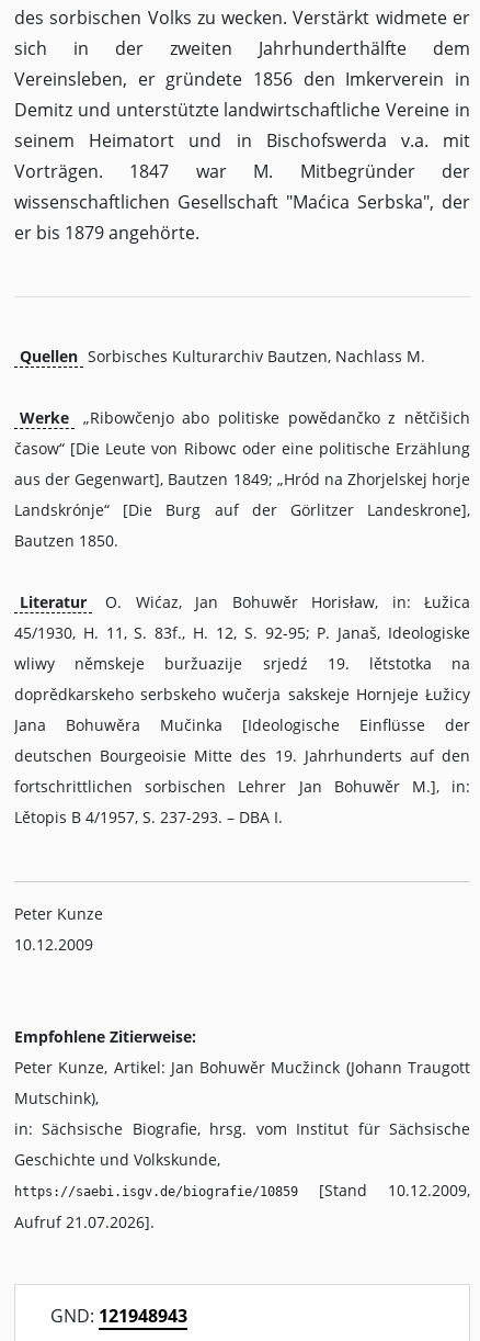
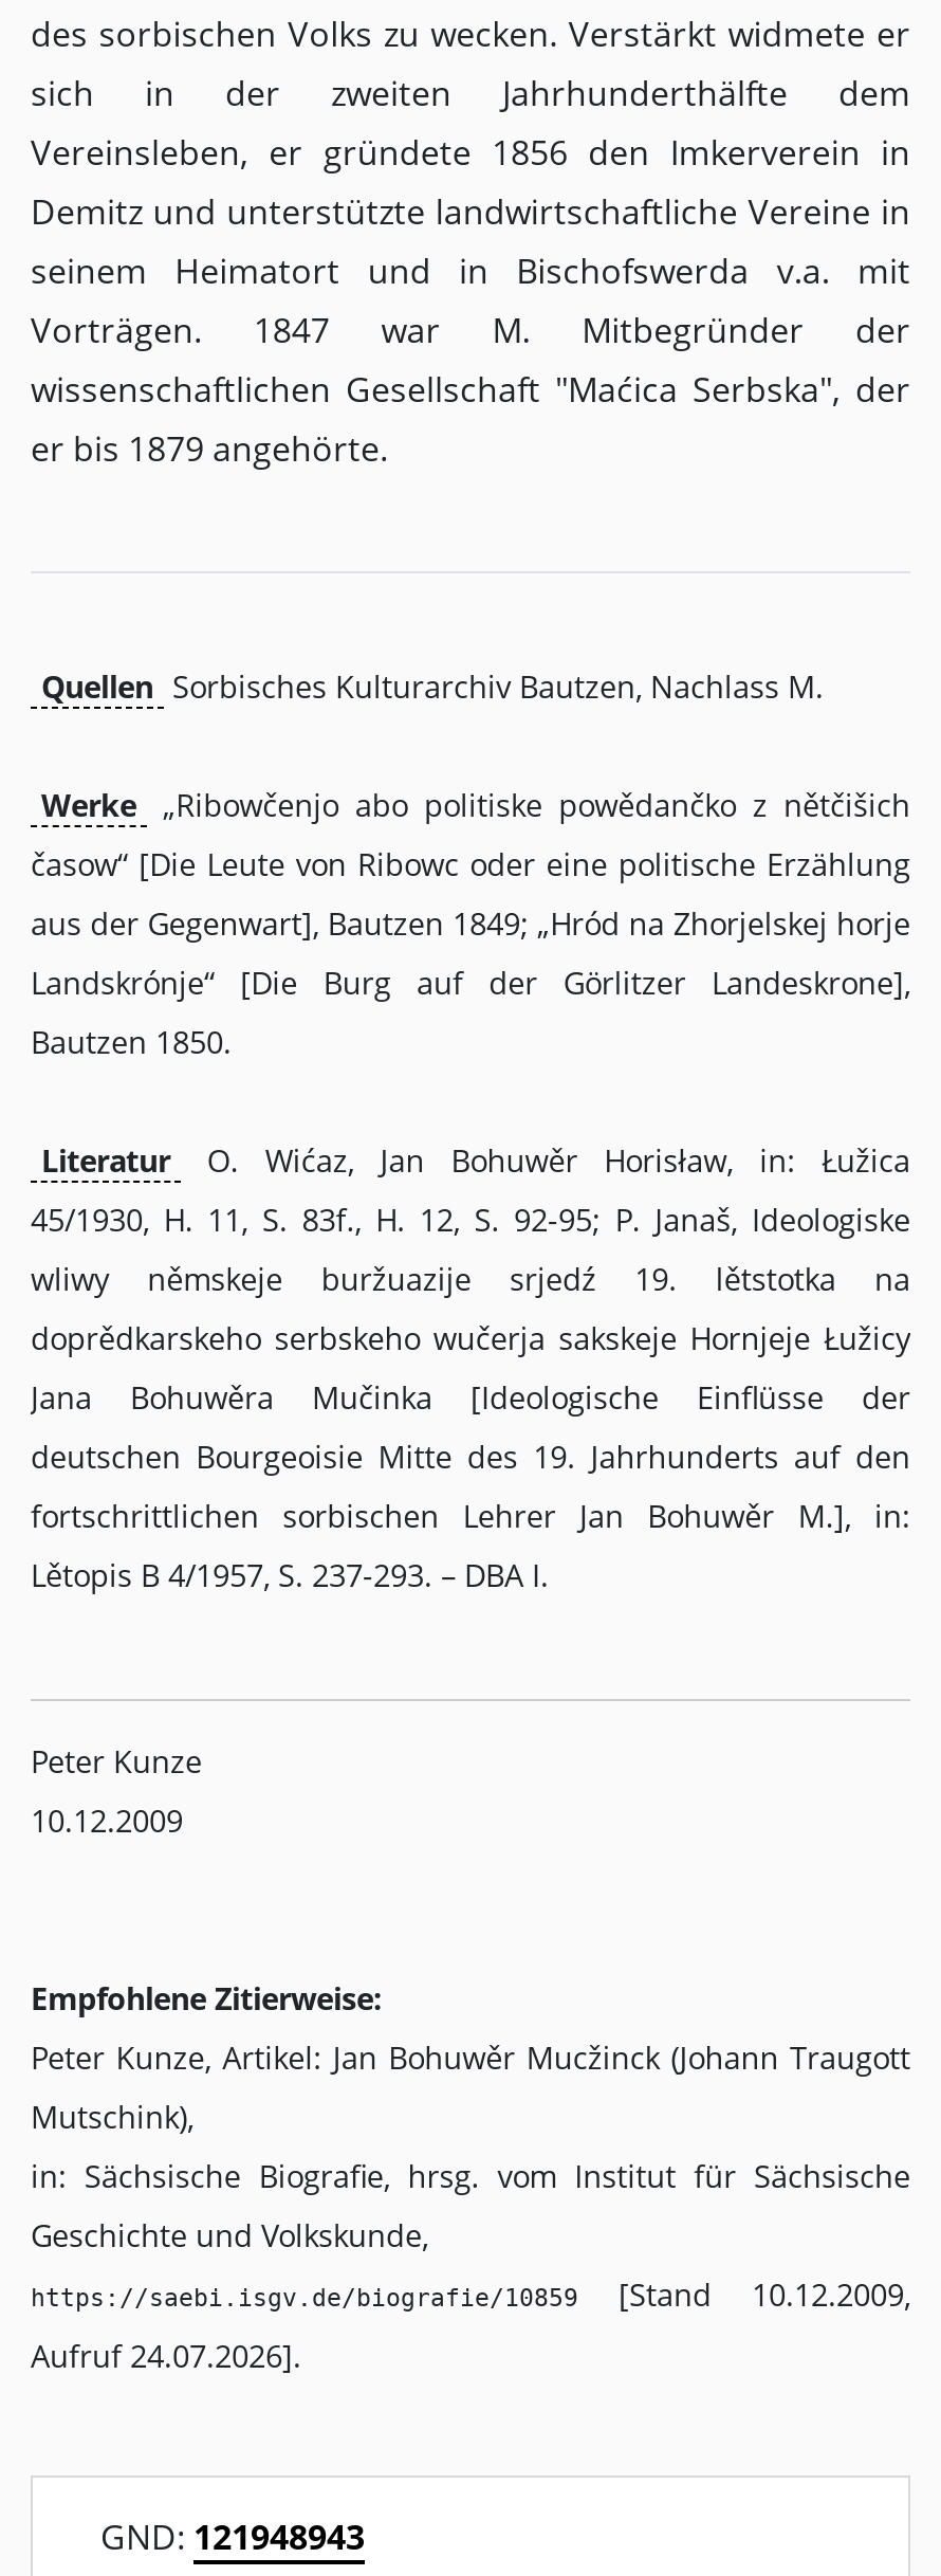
[14,1211,155,1232] Aufruf 21.07.2026]. -> [31,2335,301,2376] Aufruf 24.07.2026].

